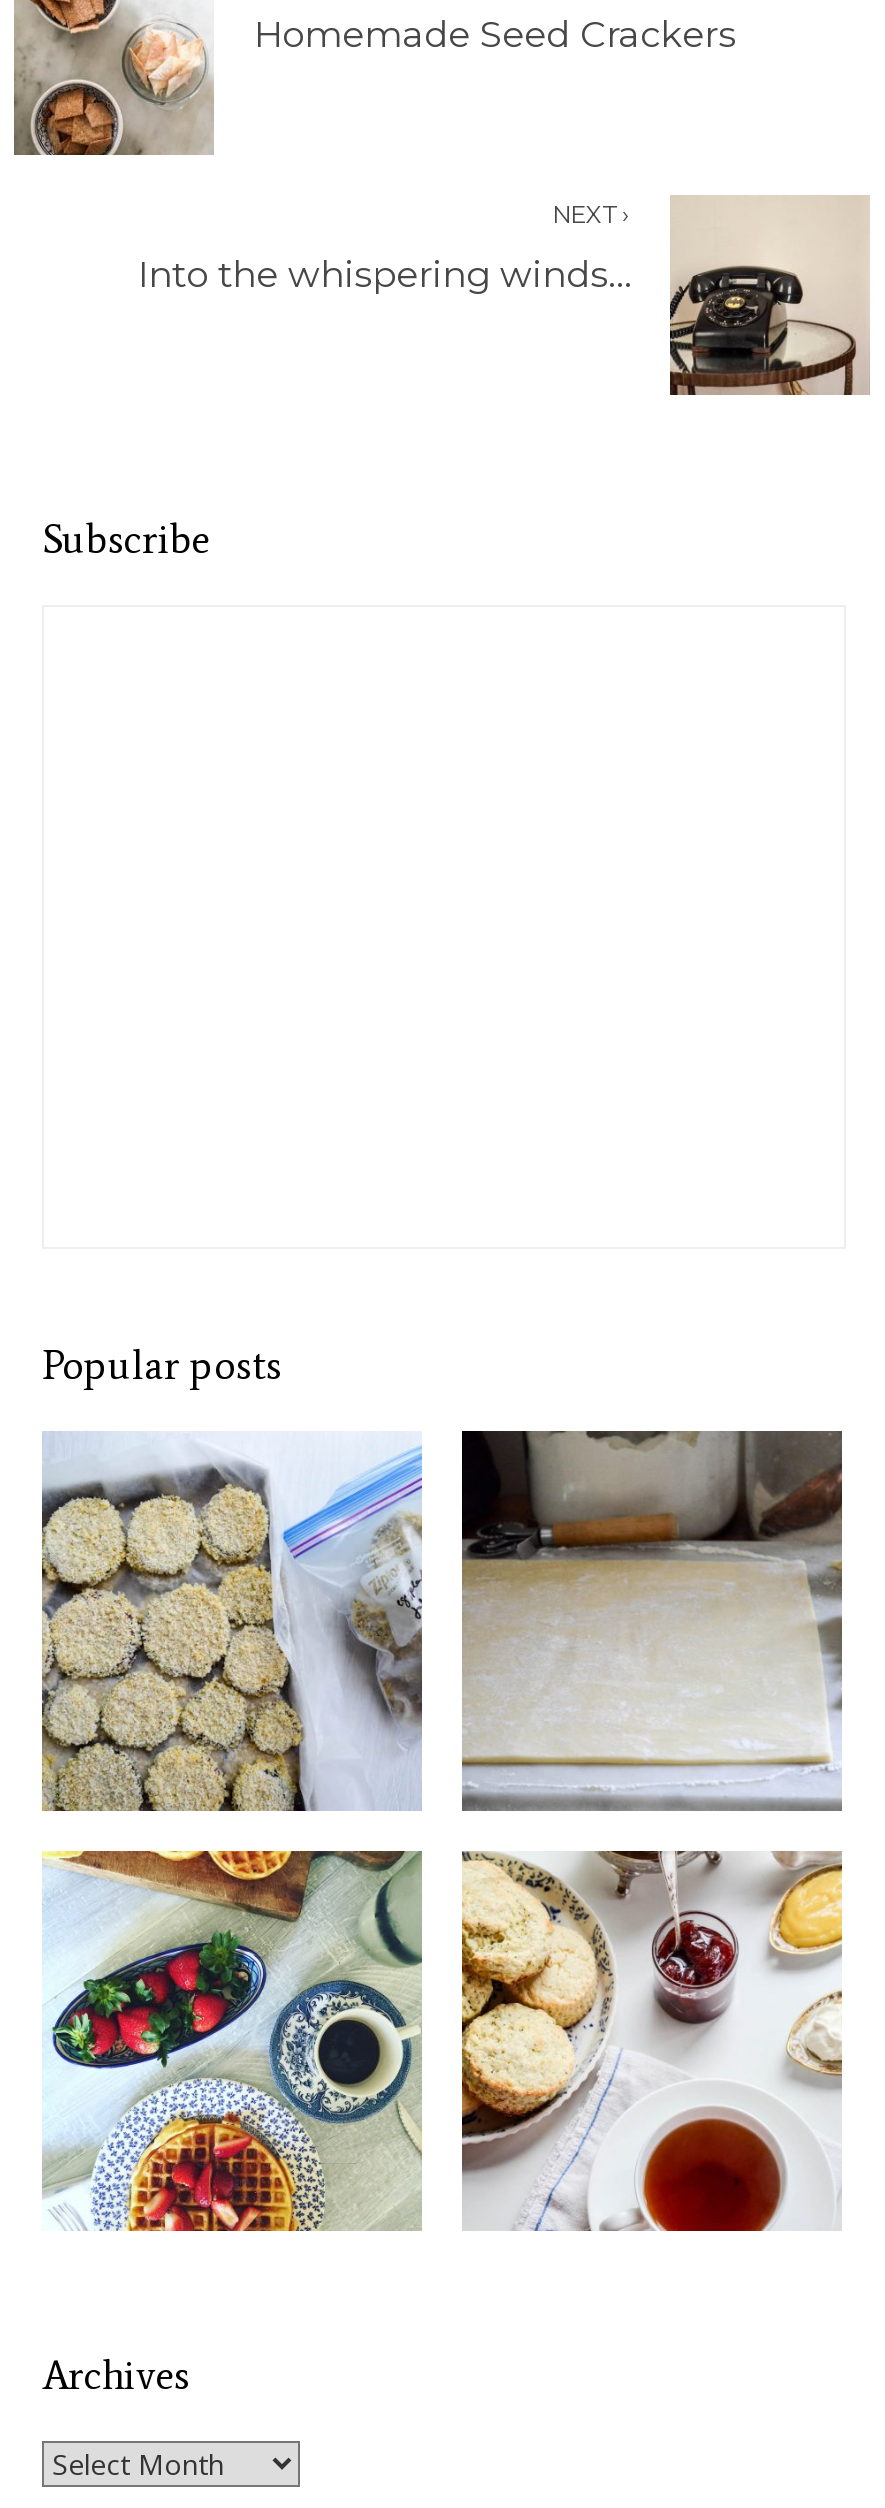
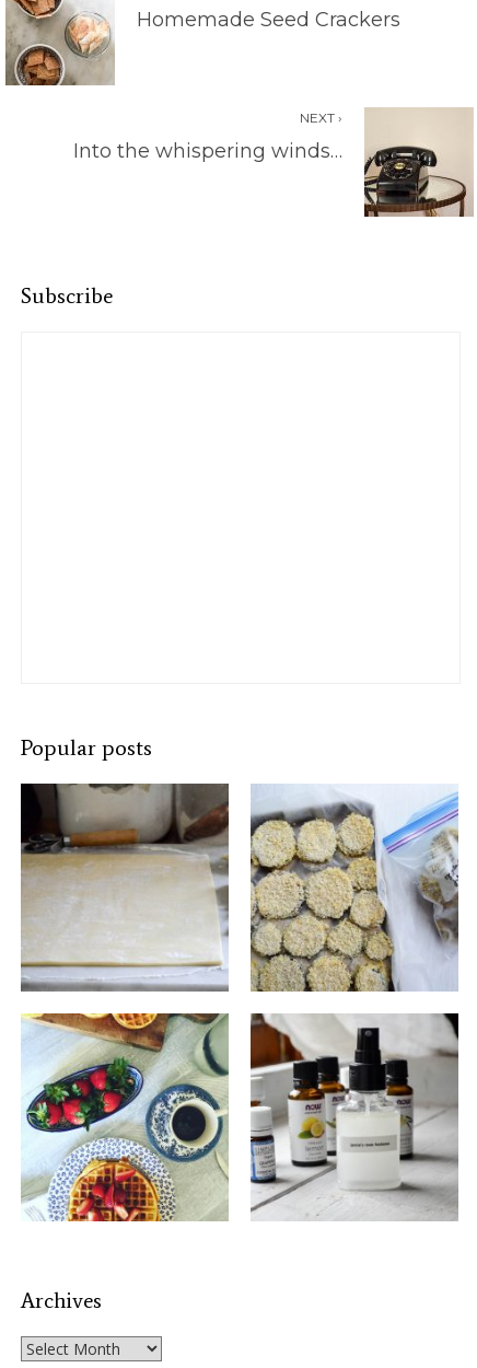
[40,1432,422,1812] [image] -> [20,782,230,992] [image]
[460,1428,844,1812] [image] -> [249,782,458,992] [image]
[460,1848,844,2232] [image] -> [249,1012,459,1221] [image]

